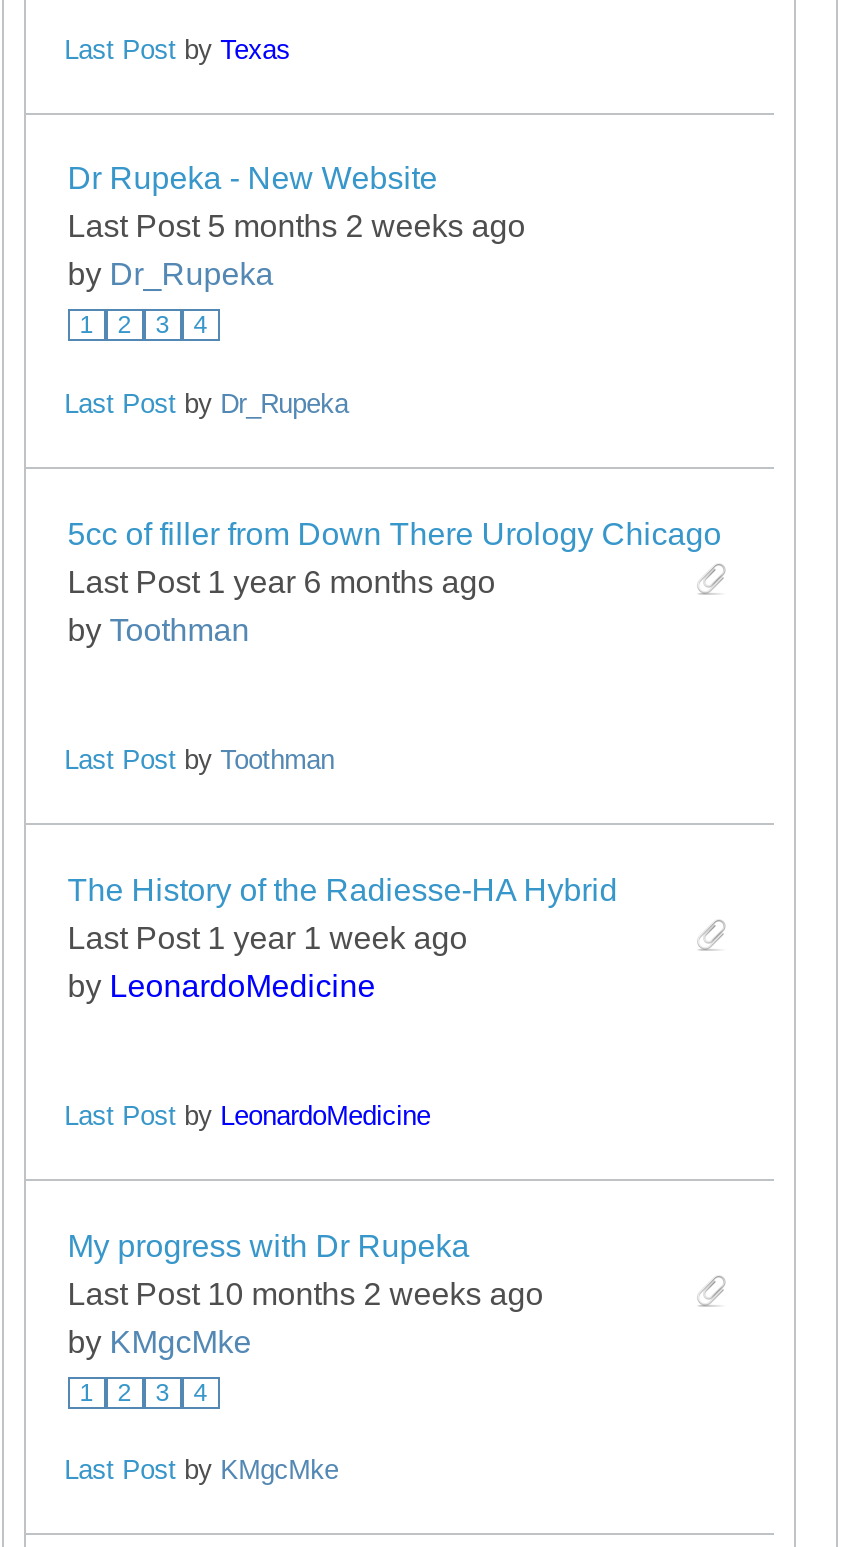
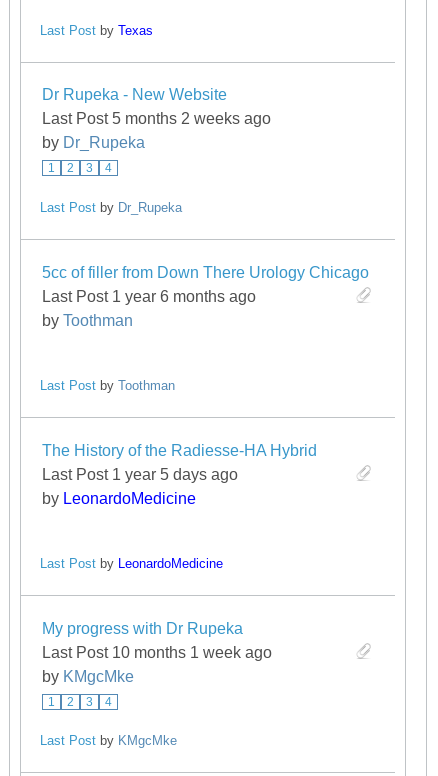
[68,921,468,955] Last Post 1 year 1 week ago -> [42,466,238,483] Last Post 1 year 5 days ago
[68,1276,544,1310] Last Post 10 months 2 weeks ago -> [42,643,272,660] Last Post 10 months 1 week ago

